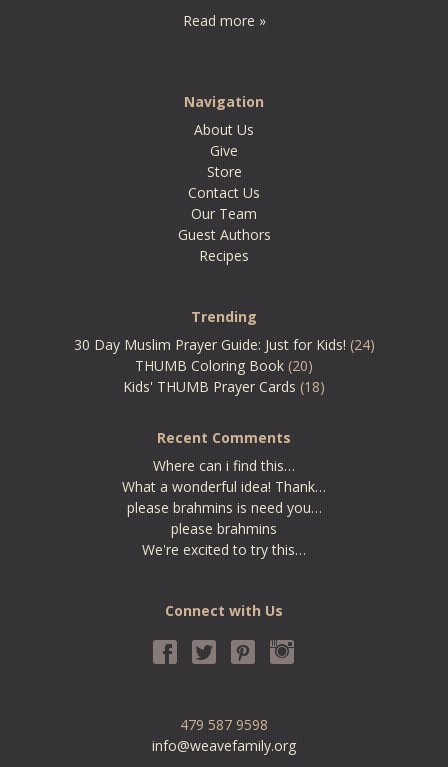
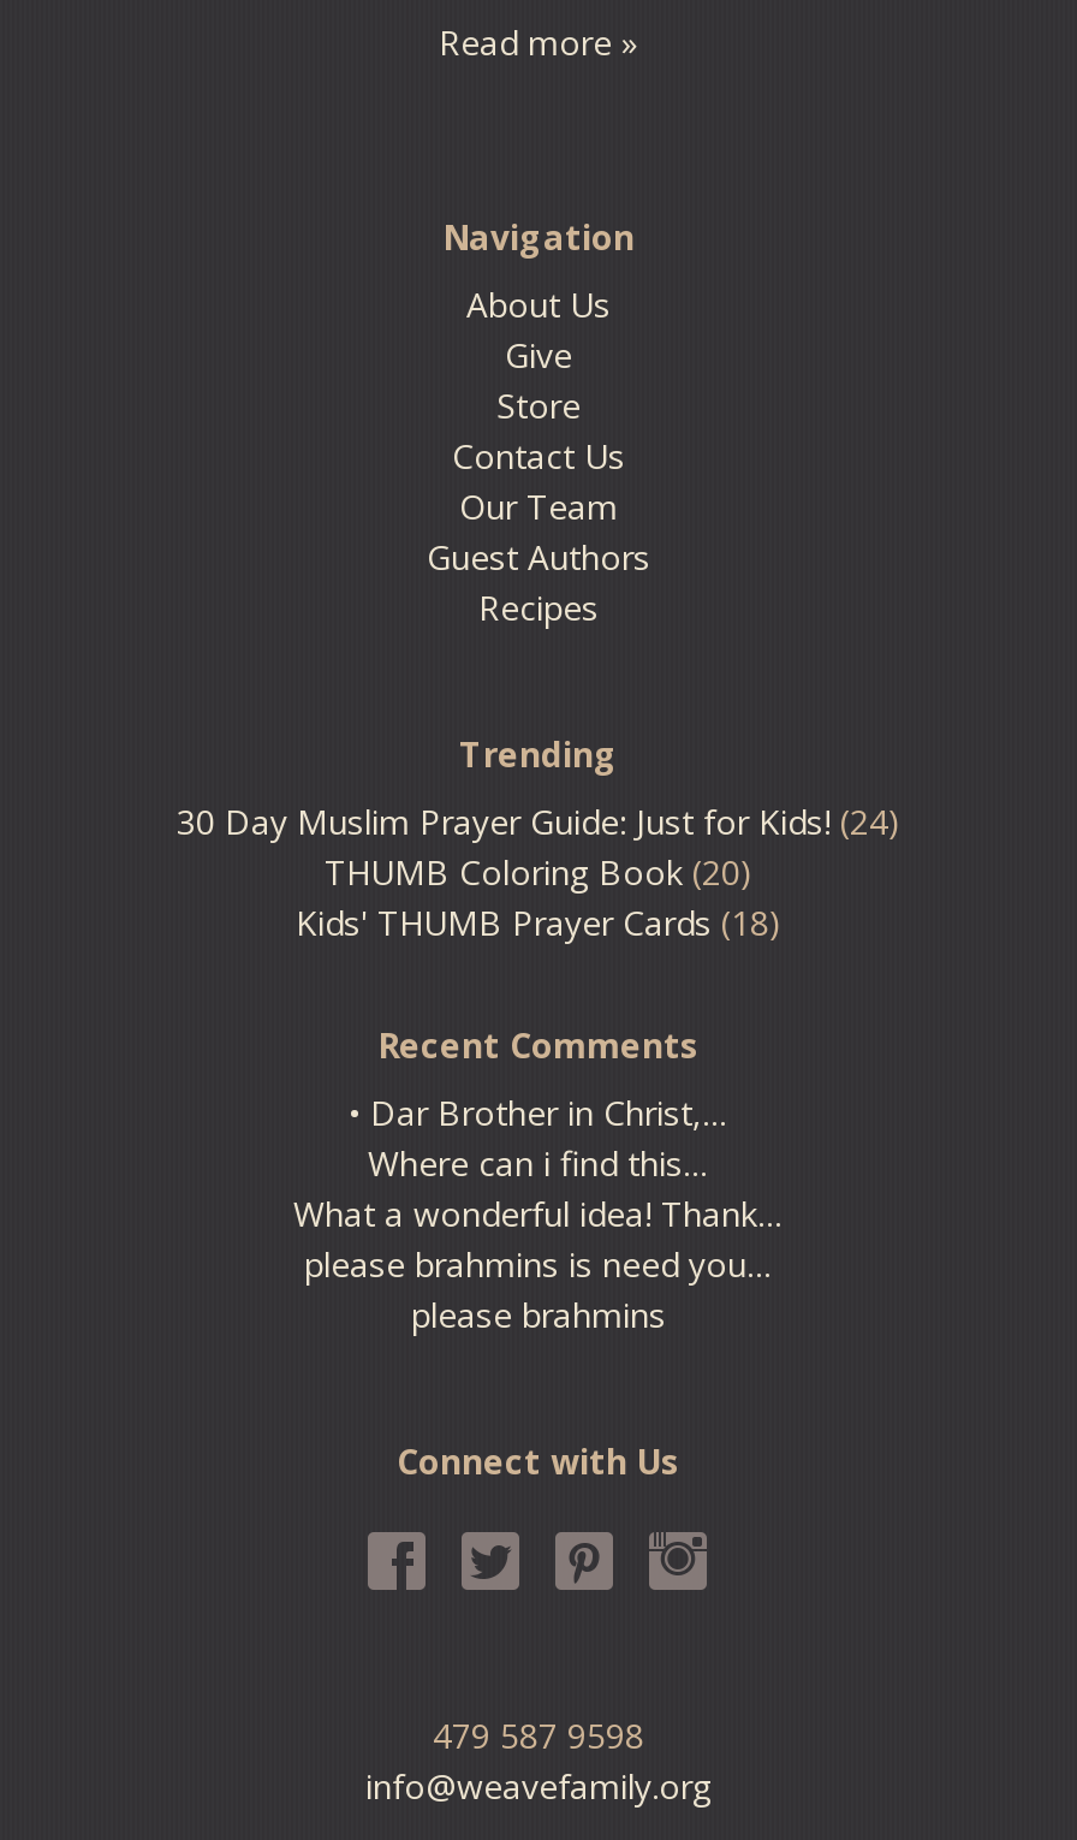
none -> [349,1089,728,1135] • Dar Brother in Christ,…
moved [122,456,326,538] -> [293,1140,784,1337]: Where can i find this… | What a wonderful idea! Thank… | please brahmins is need you… | please brahmins
[142,540,306,559] We're excited to try this… -> none

